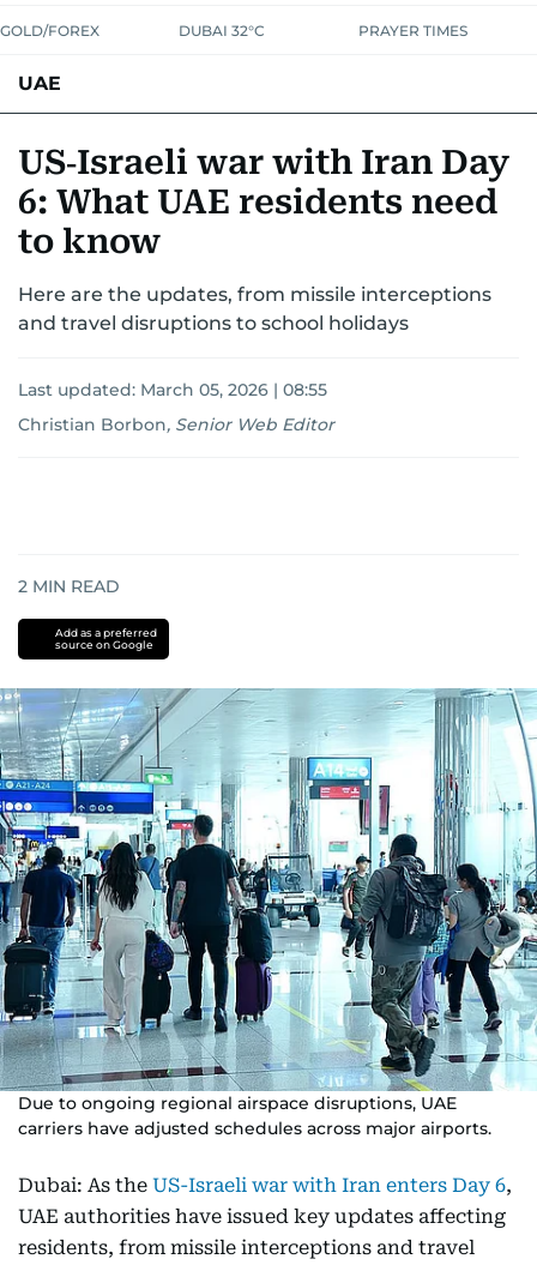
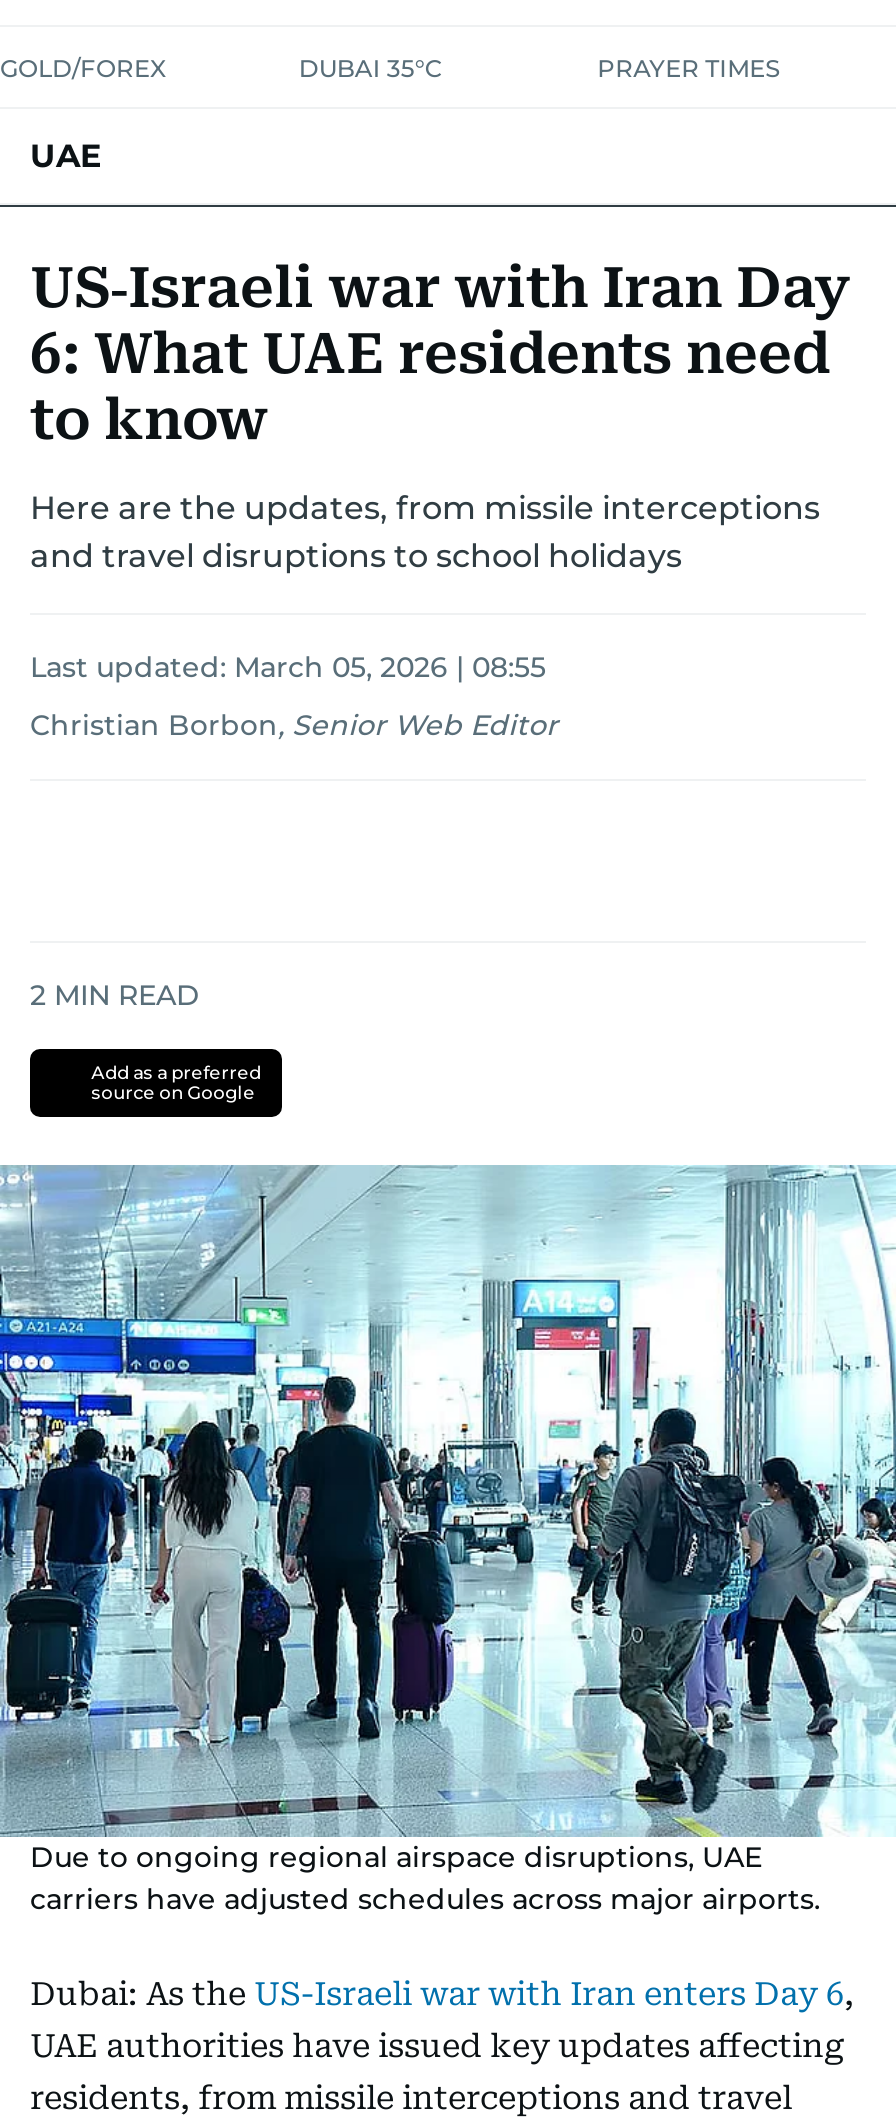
[179,22,265,40] DUBAI 32°C -> [299,53,443,83] DUBAI 35°C

